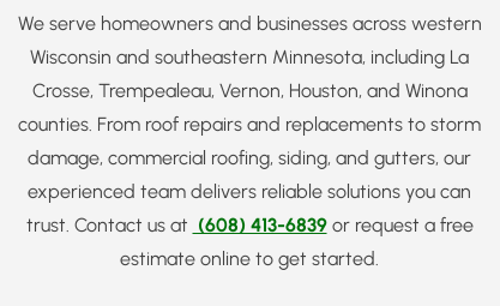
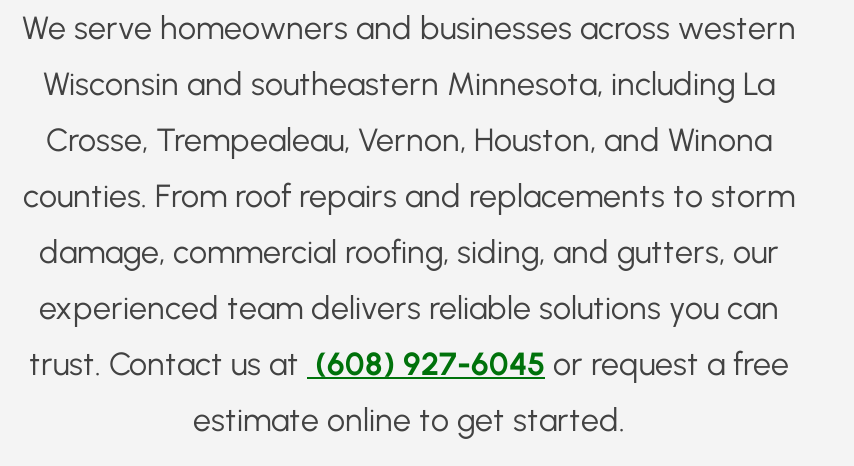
[26,214,473,236] trust. Contact us at (608) 413-6839 or request a free -> [29,345,789,383] trust. Contact us at (608) 927-6045 or request a free

